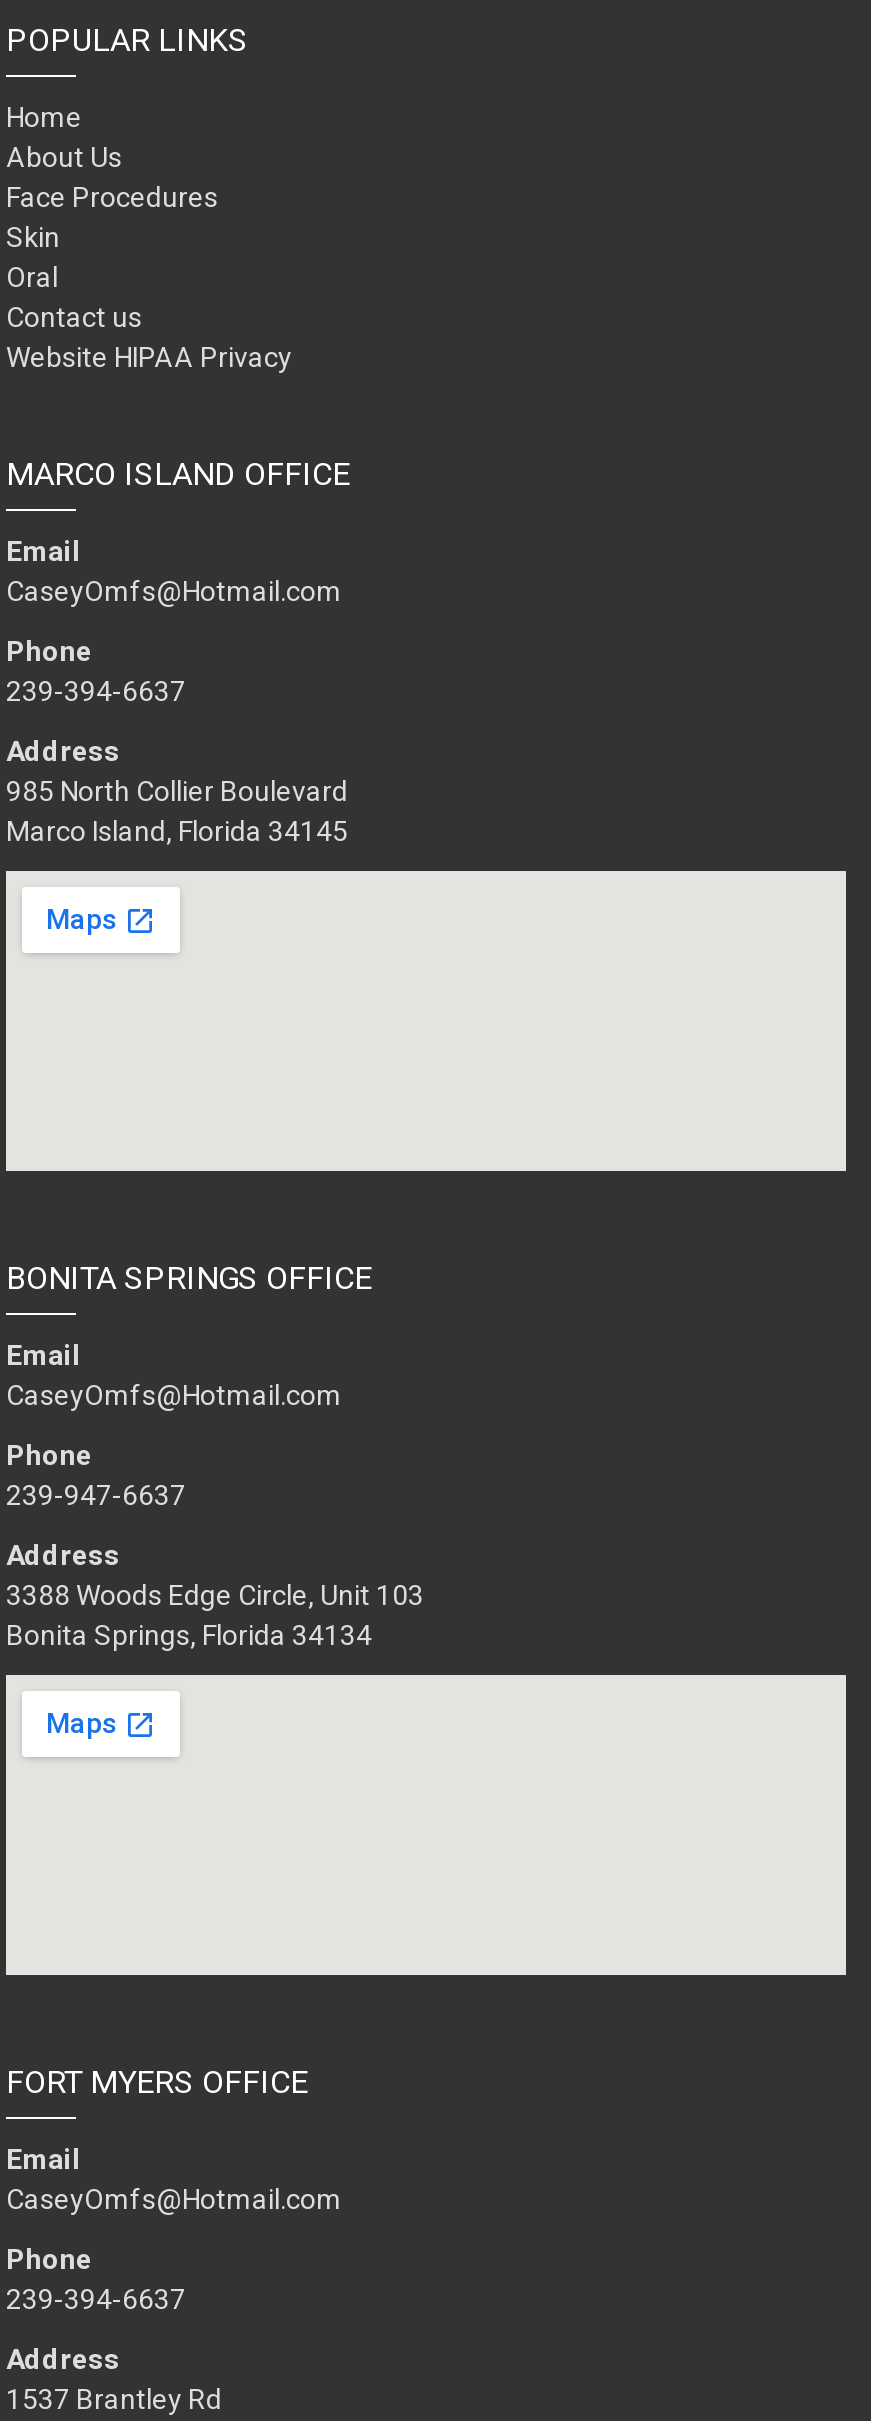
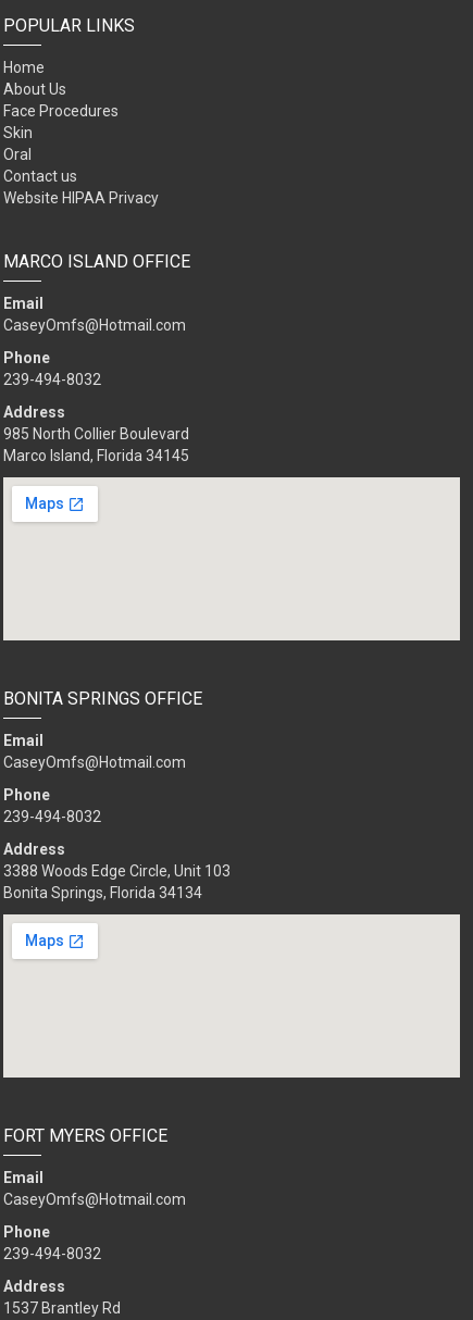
[6,675,186,707] 239-394-6637 -> [3,371,101,388] 239-494-8032
[6,1479,186,1511] 239-947-6637 -> [3,808,101,825] 239-494-8032
[6,2283,186,2315] 239-394-6637 -> [3,1245,101,1262] 239-494-8032

